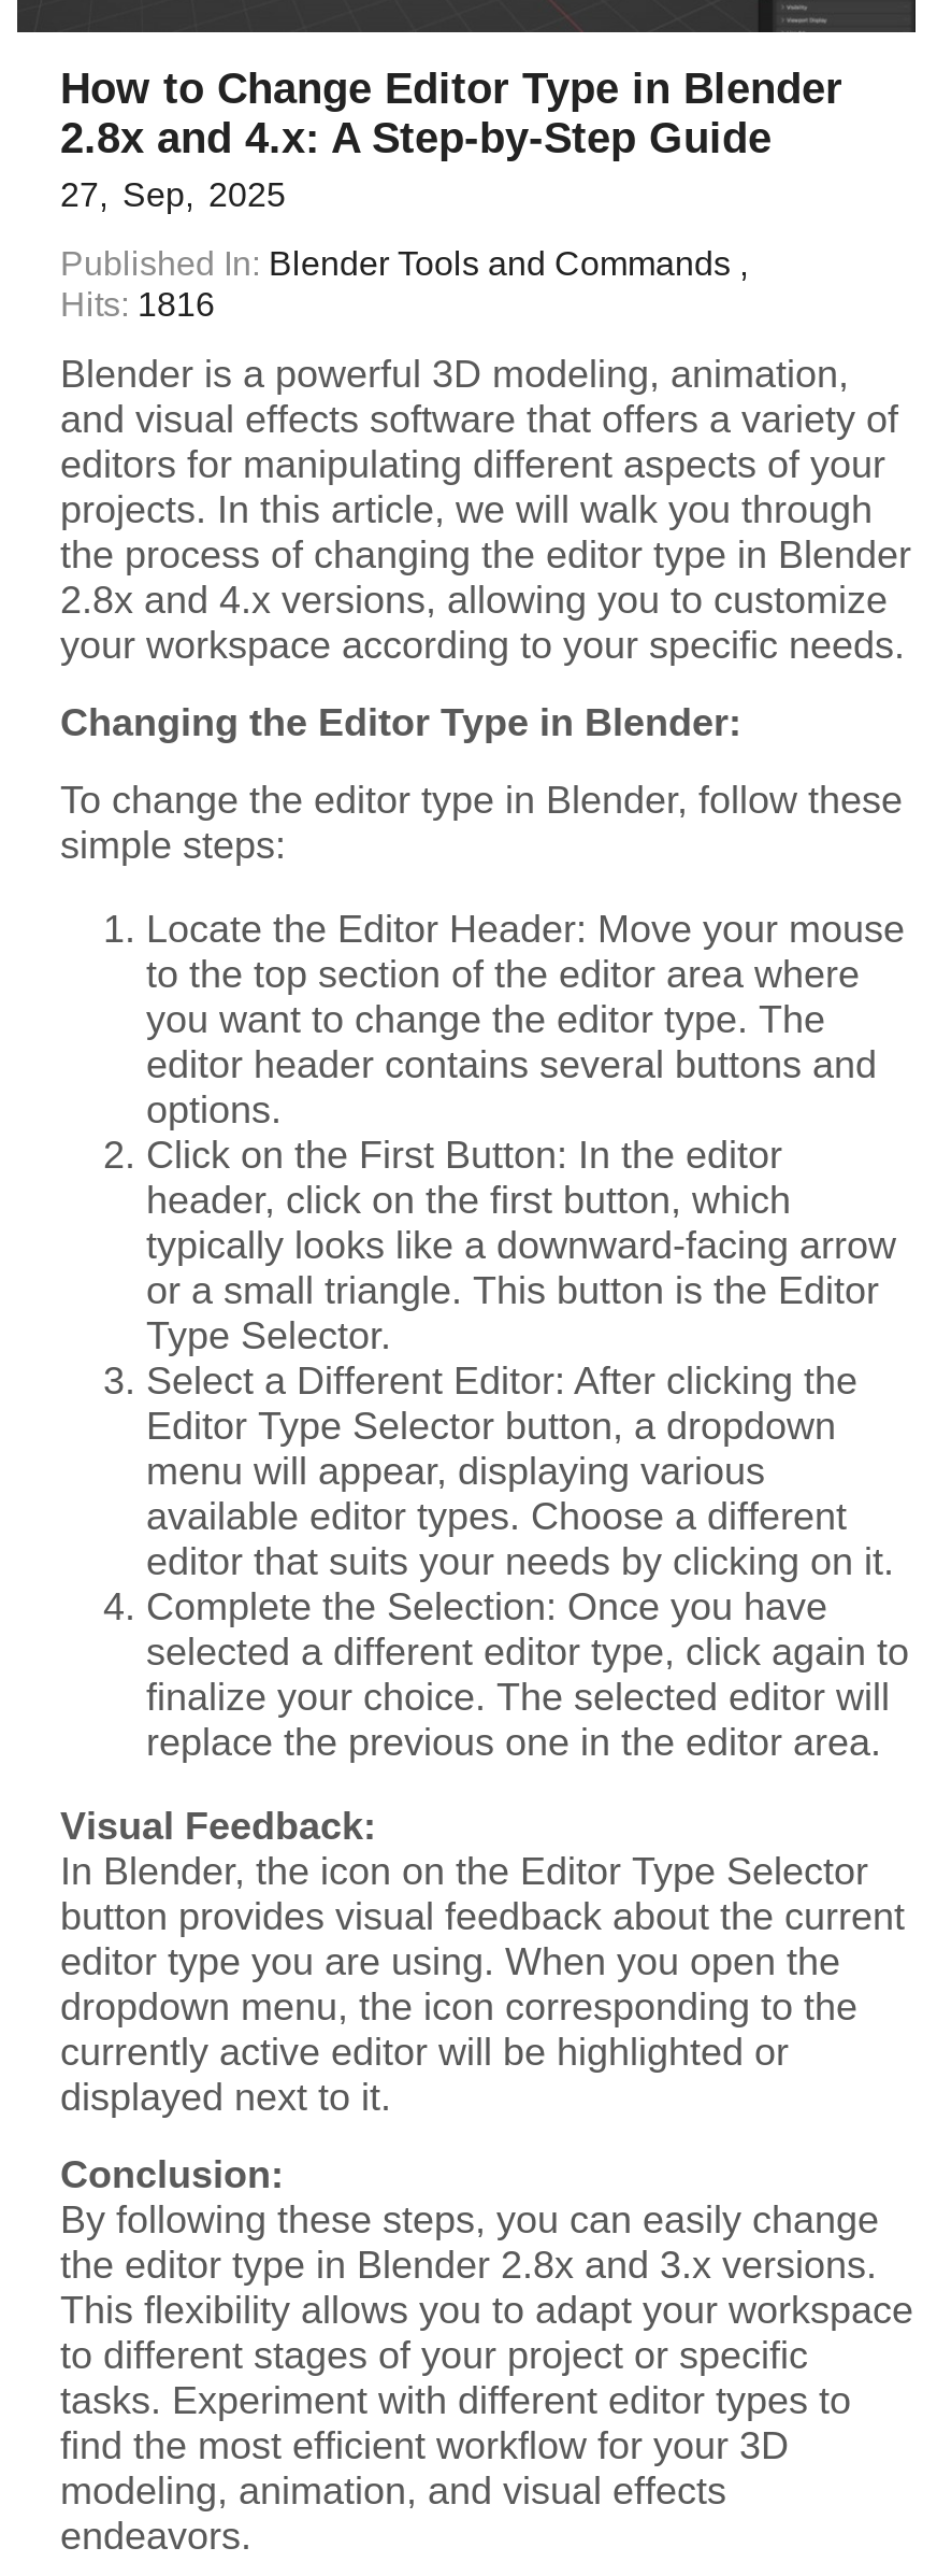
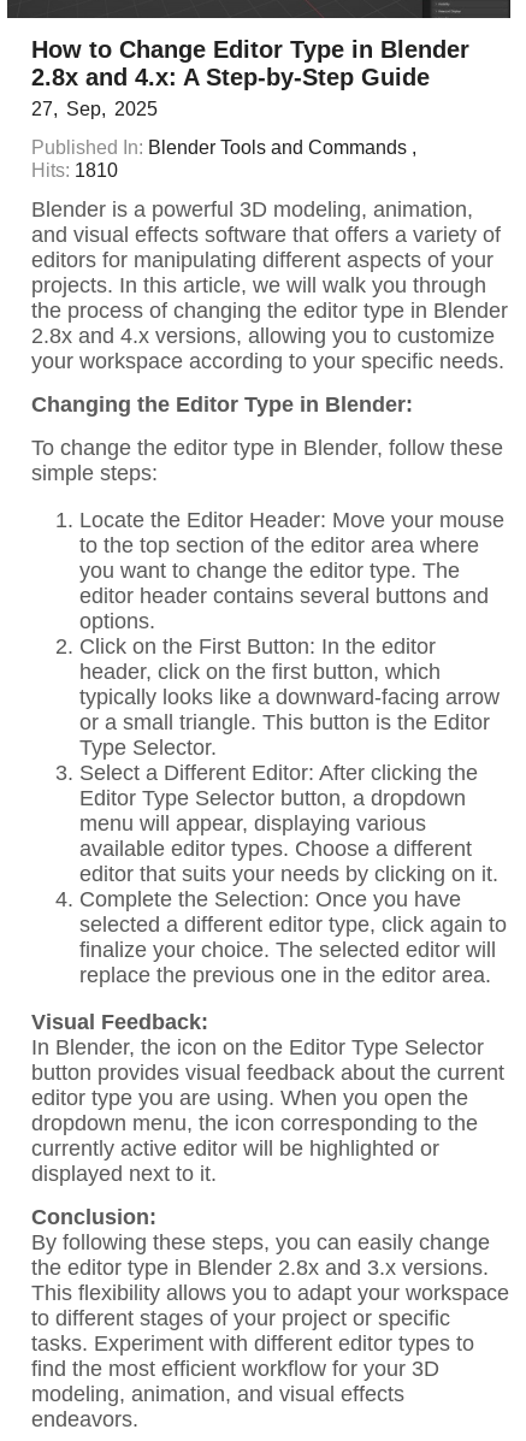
[60,283,215,322] Hits: 1816 -> [31,158,118,180] Hits: 1810

